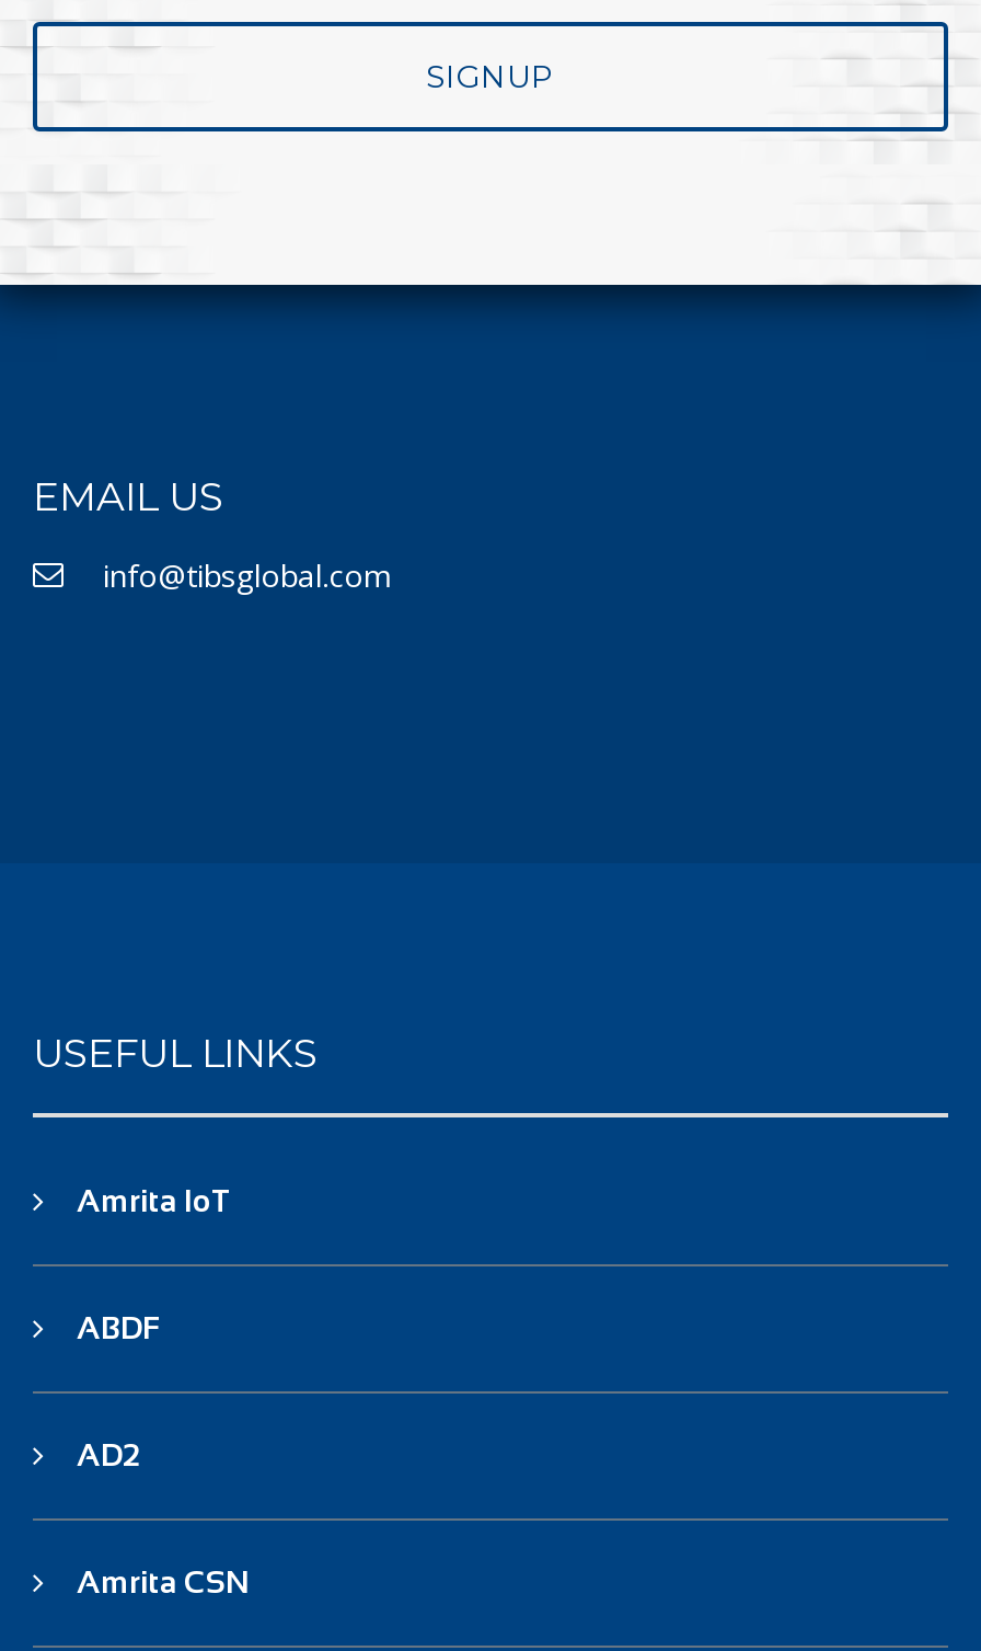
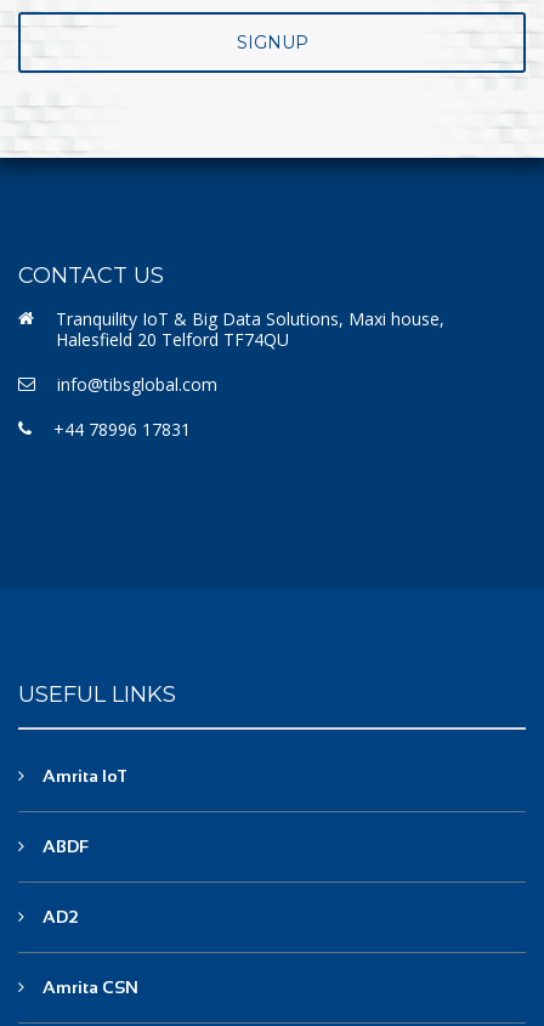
[33,473,223,521] EMAIL US -> [18,262,444,351] CONTACT US | Tranquility IoT & Big Data Solutions, Maxi house, | Halesfield 20 Telford TF74QU
none -> [53,417,191,440] +44 78996 17831

